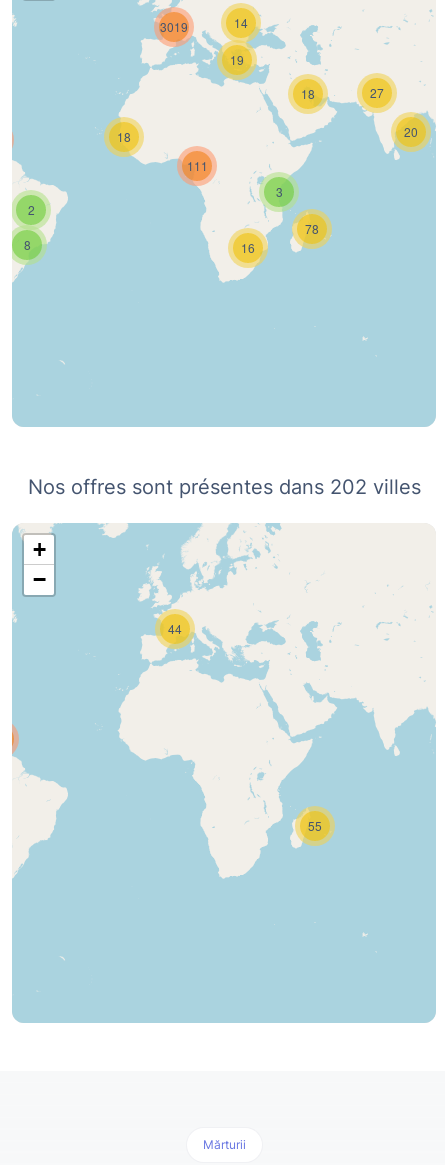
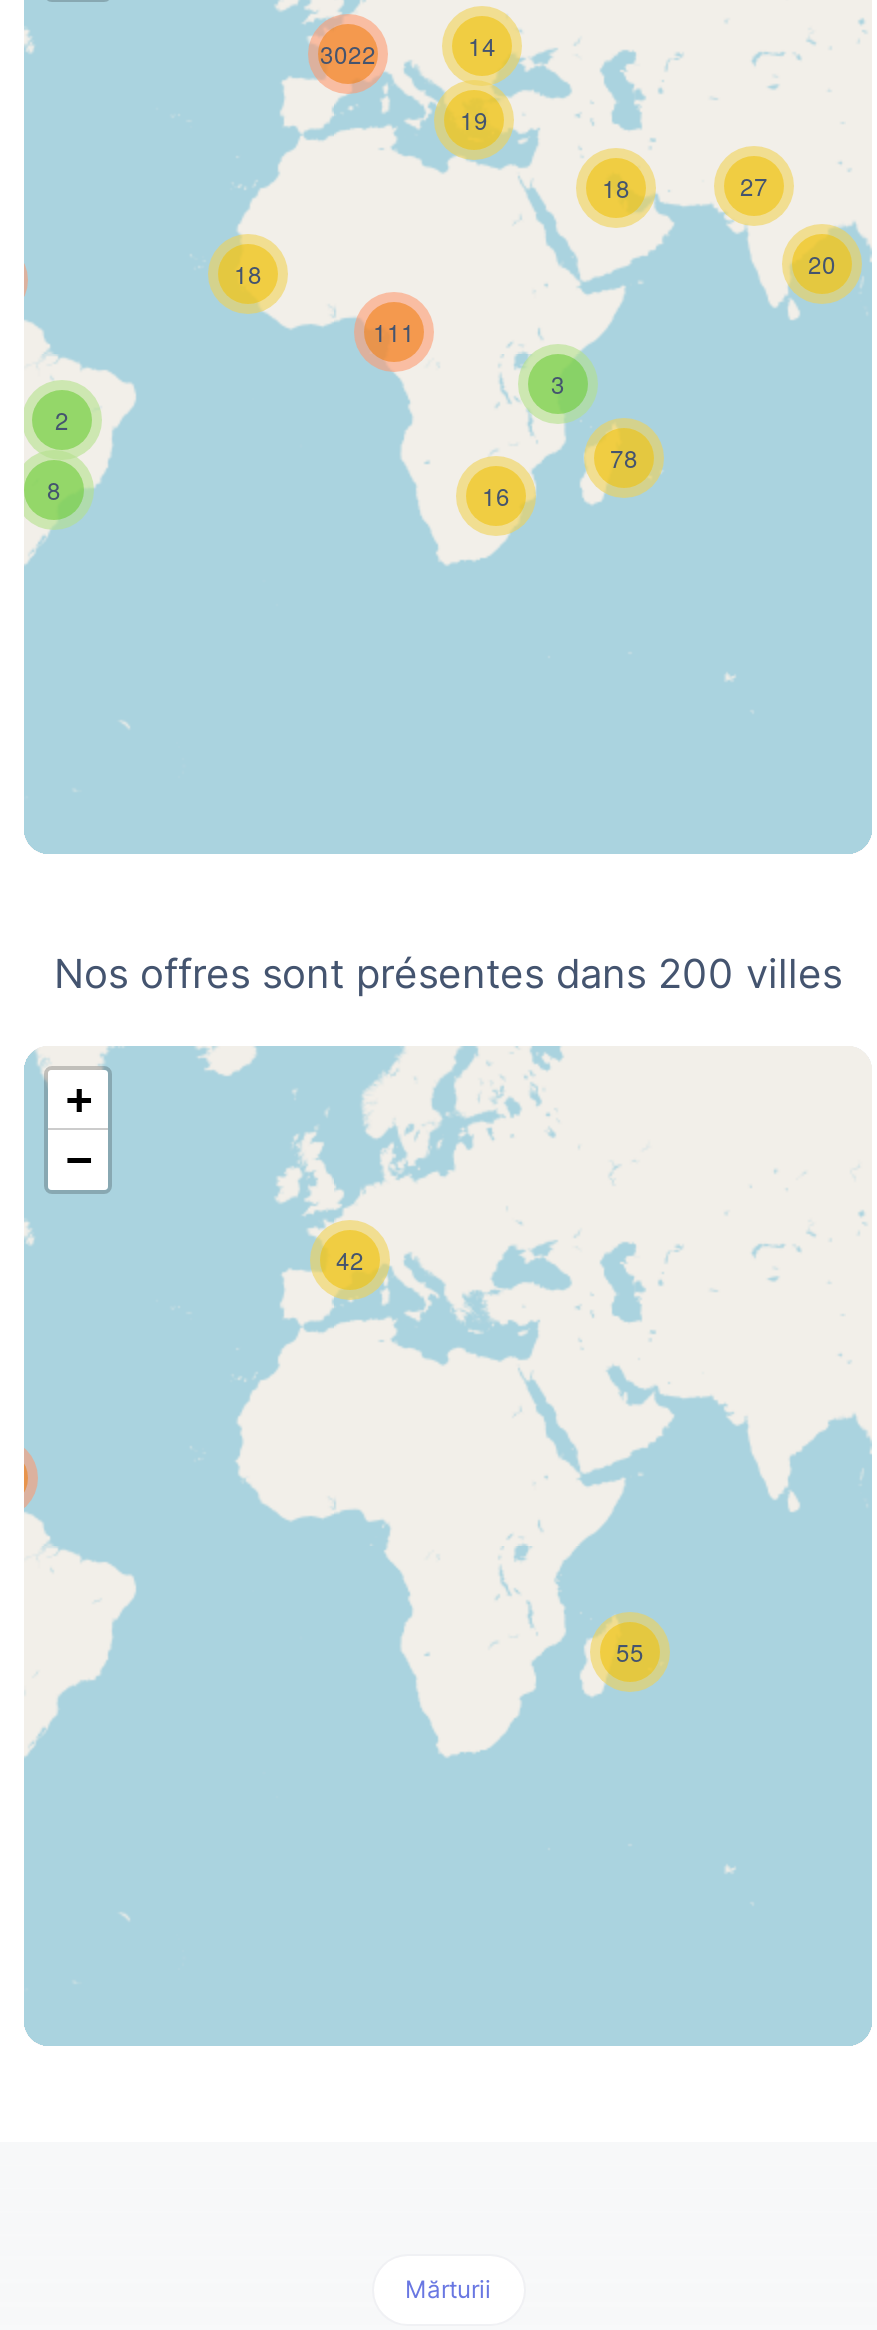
[160,18,188,35] 3019 -> [320,35,376,69] 3022
[27,475,420,499] Nos offres sont présentes dans 202 villes -> [54,949,842,997] Nos offres sont présentes dans 200 villes
[168,620,182,637] 44 -> [336,1241,364,1275] 42

